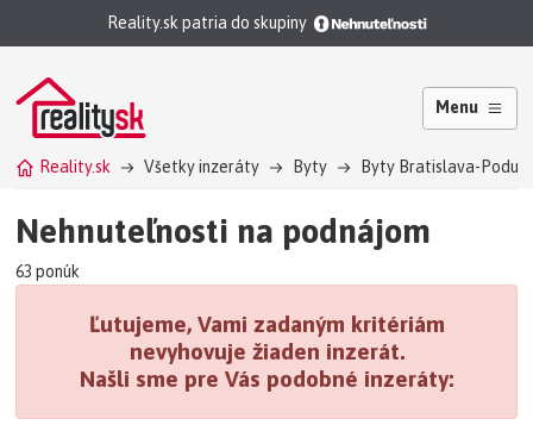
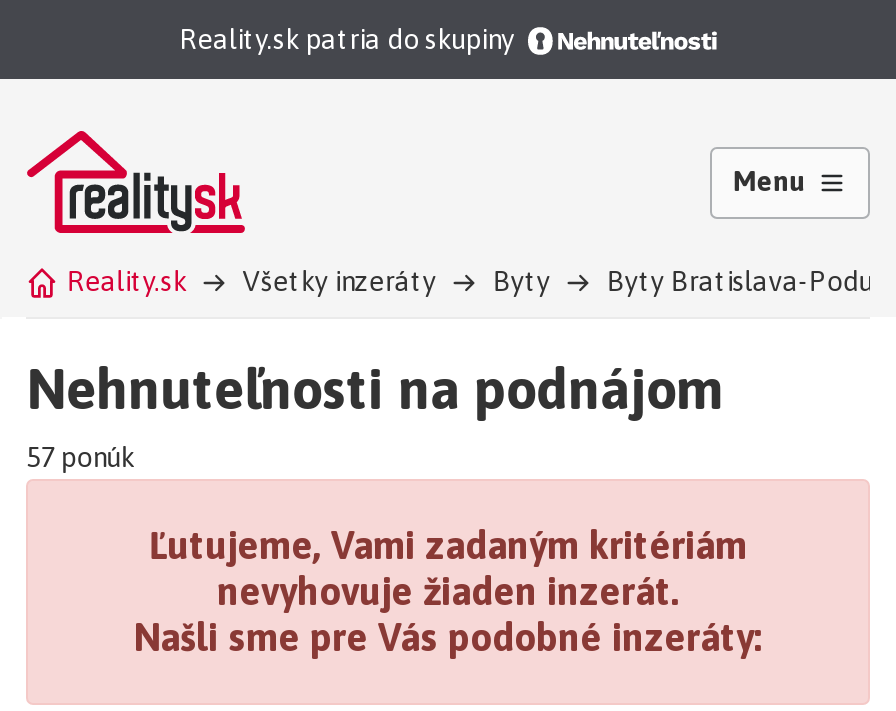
[16,262,80,281] 63 ponúk -> [26,441,134,473] 57 ponúk

